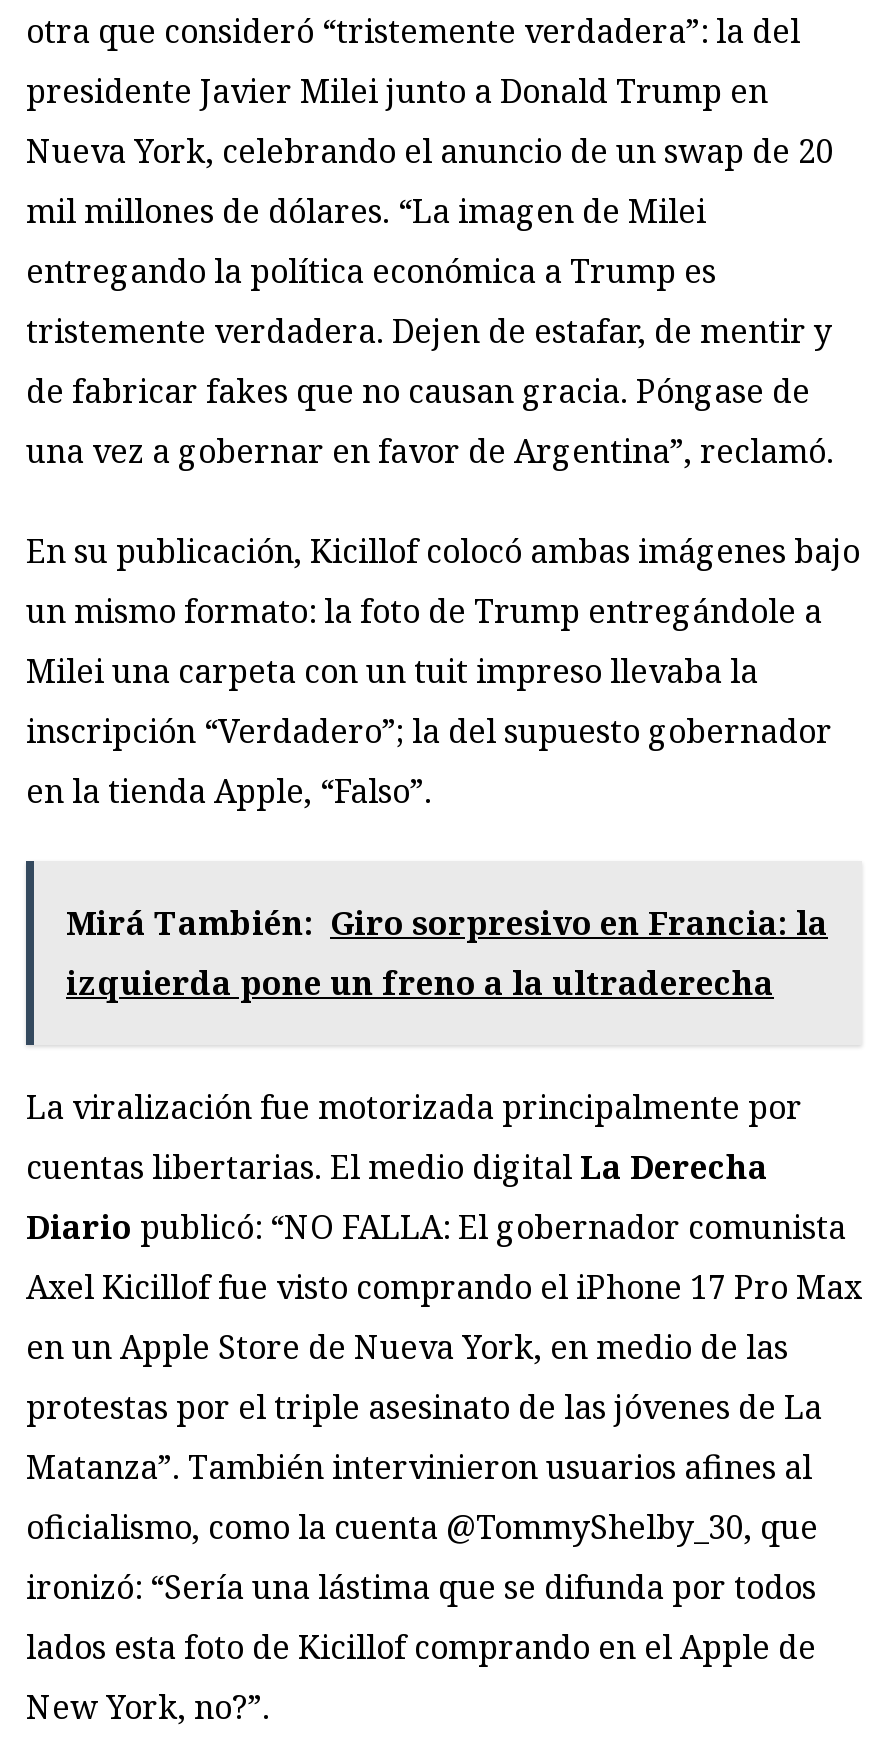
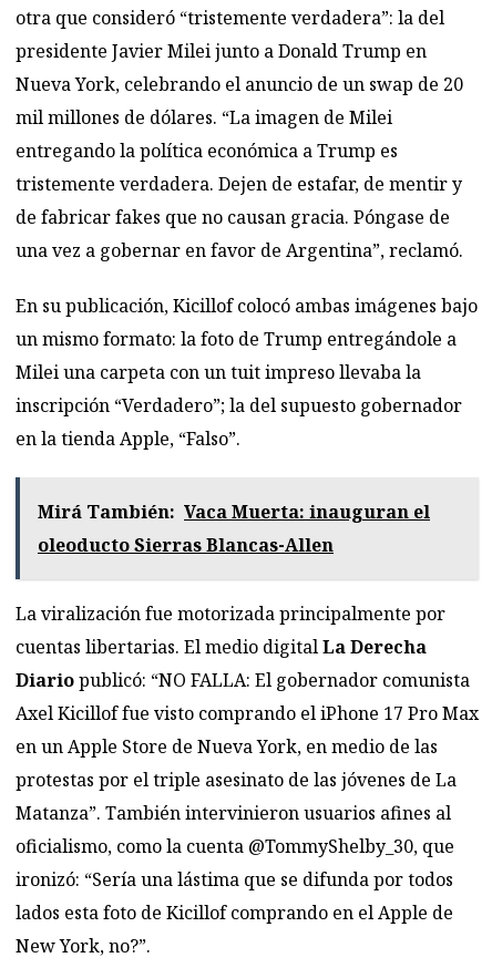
[66,901,828,1005] Mirá También: Giro sorpresivo en Francia: la | izquierda pone un freno a la ultraderecha -> [38,500,430,557] Mirá También: Vaca Muerta: inauguran el | oleoducto Sierras Blancas-Allen

